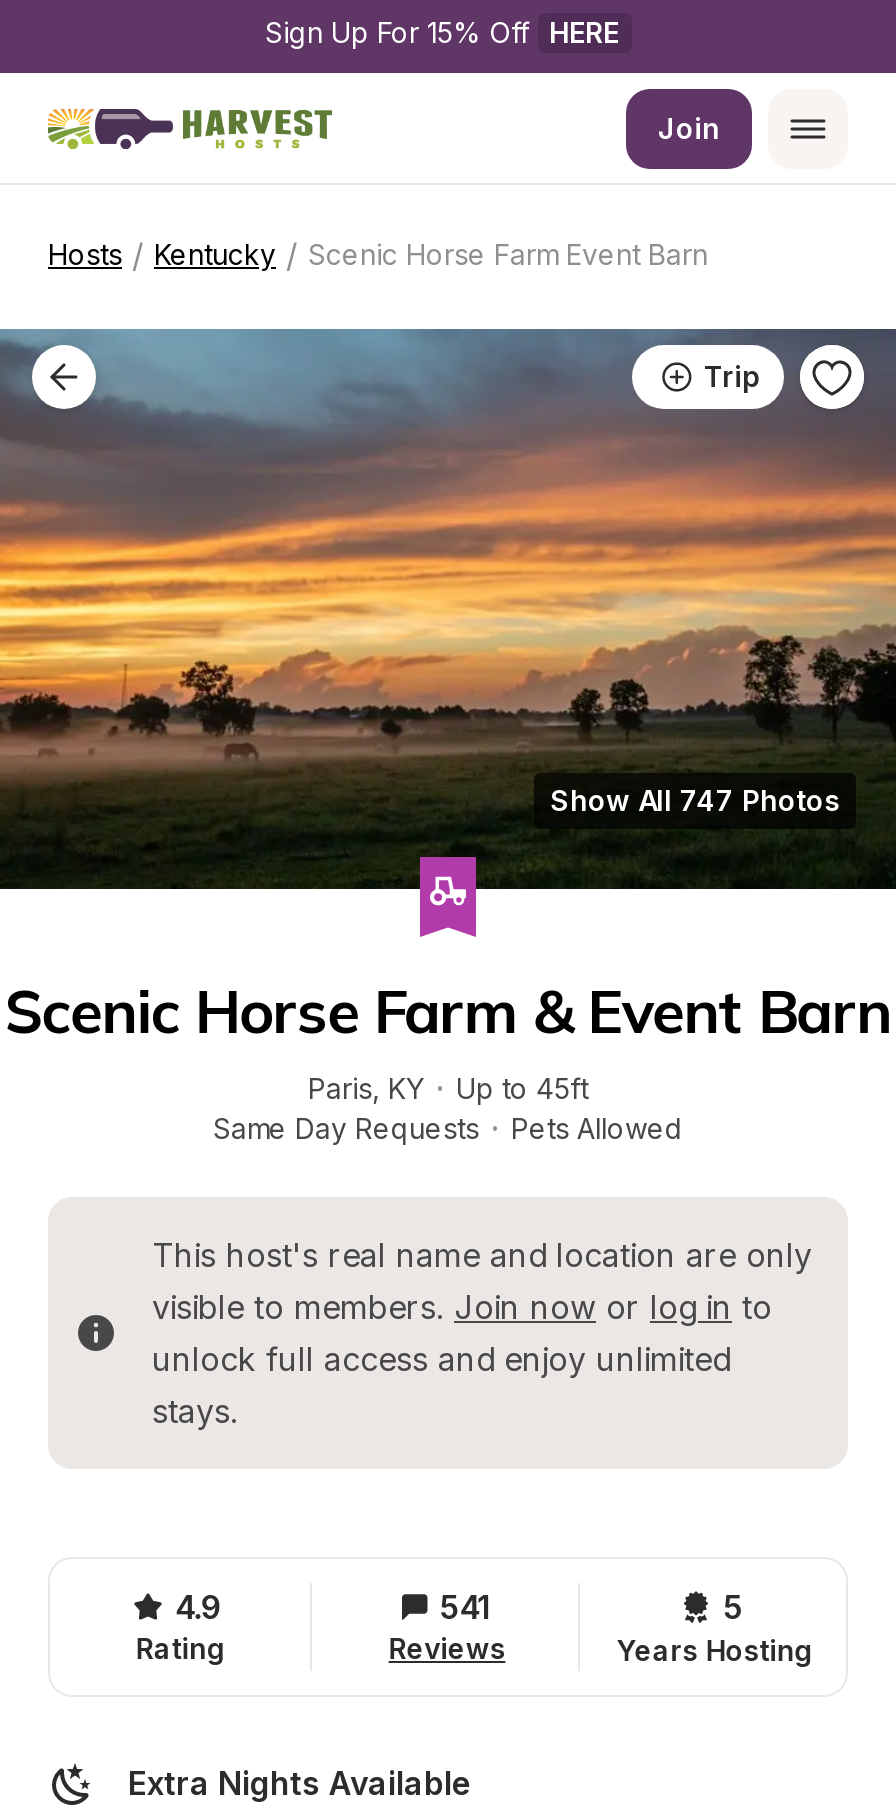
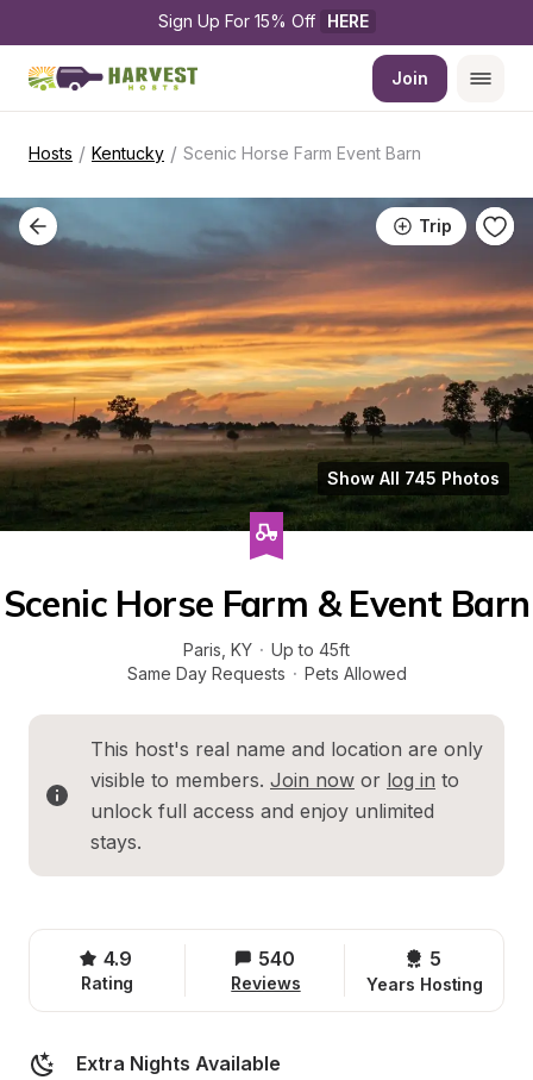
[550,783,840,817] Show All 747 Photos -> [327,468,500,488] Show All 745 Photos
[439,1587,491,1627] 541 -> [258,947,295,970] 540

